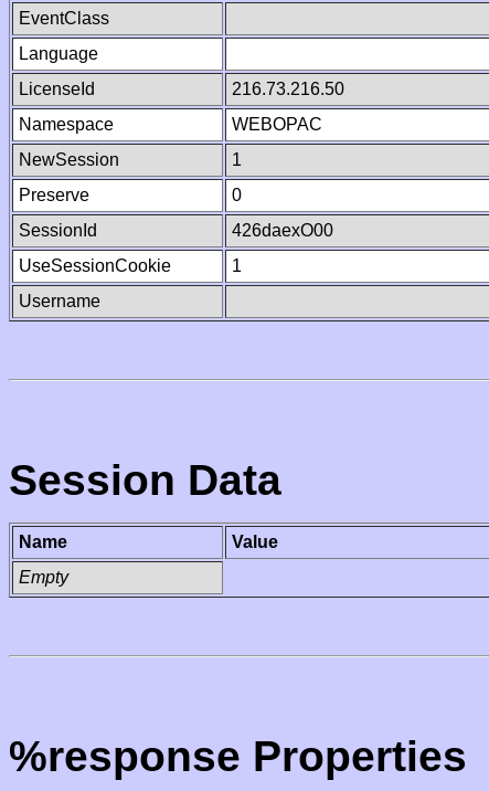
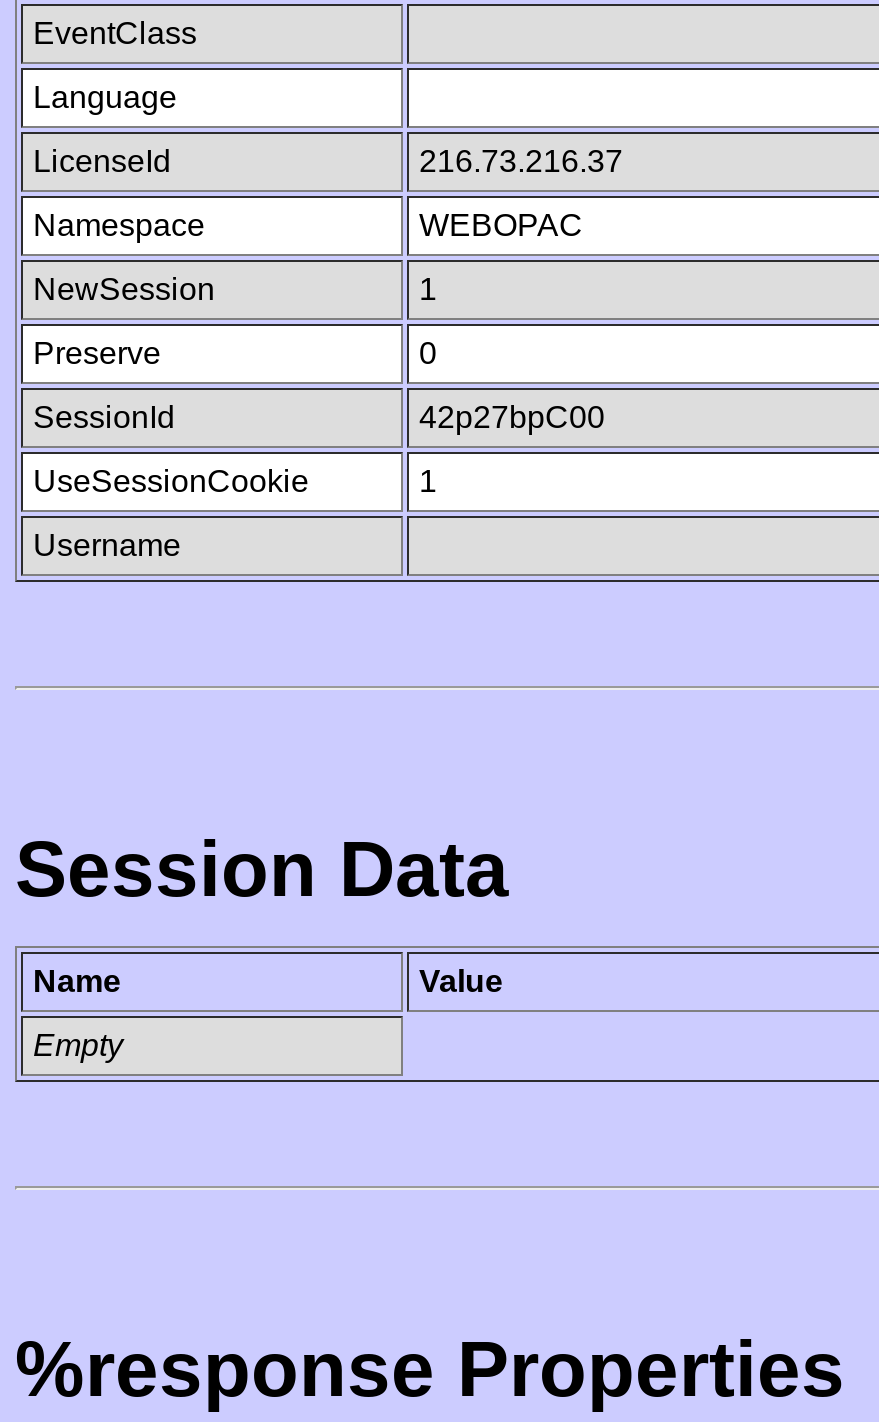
[232,80,344,98] 216.73.216.50 -> [419,144,623,178] 216.73.216.37
[232,221,333,240] 426daexO00 -> [419,400,605,434] 42p27bpC00

